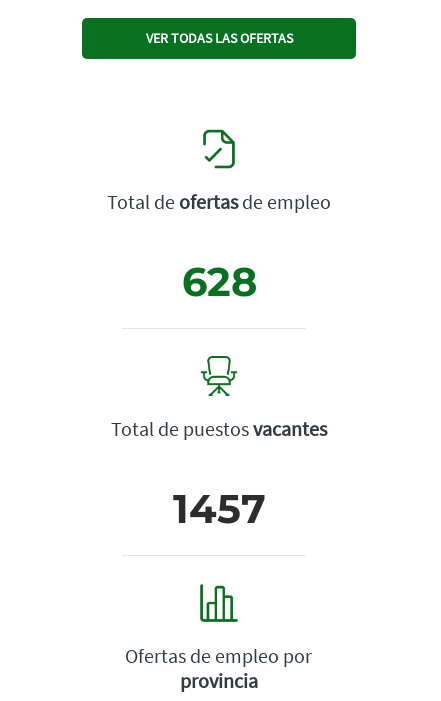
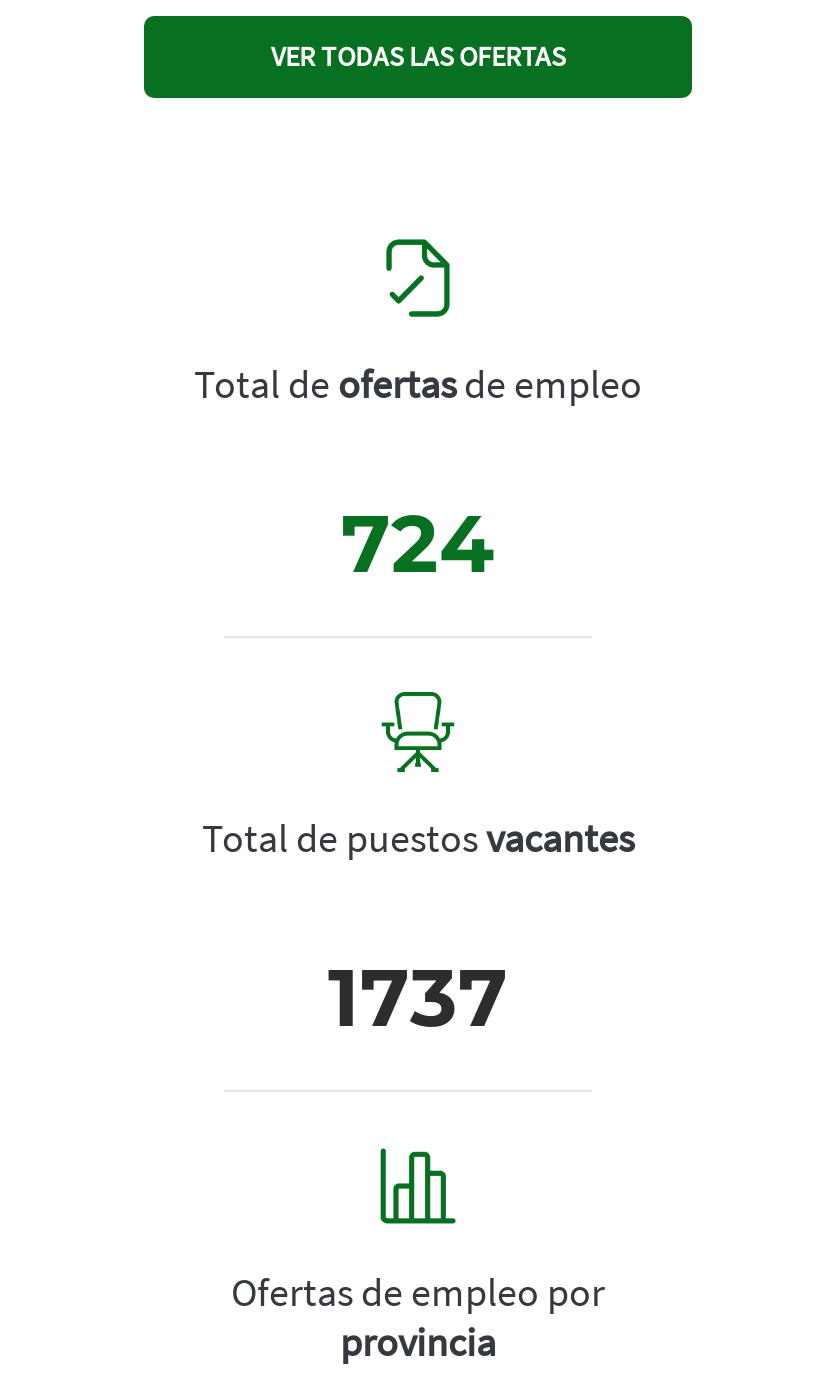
[181,257,256,306] 628 -> [341,495,495,593] 724
[172,484,265,533] 1457 -> [328,949,508,1047] 1737

